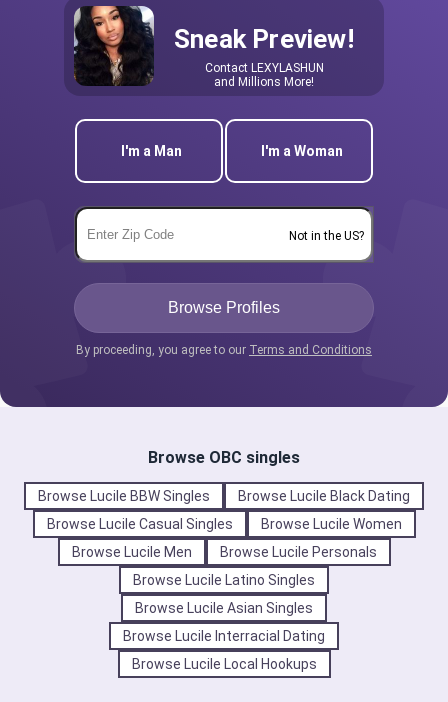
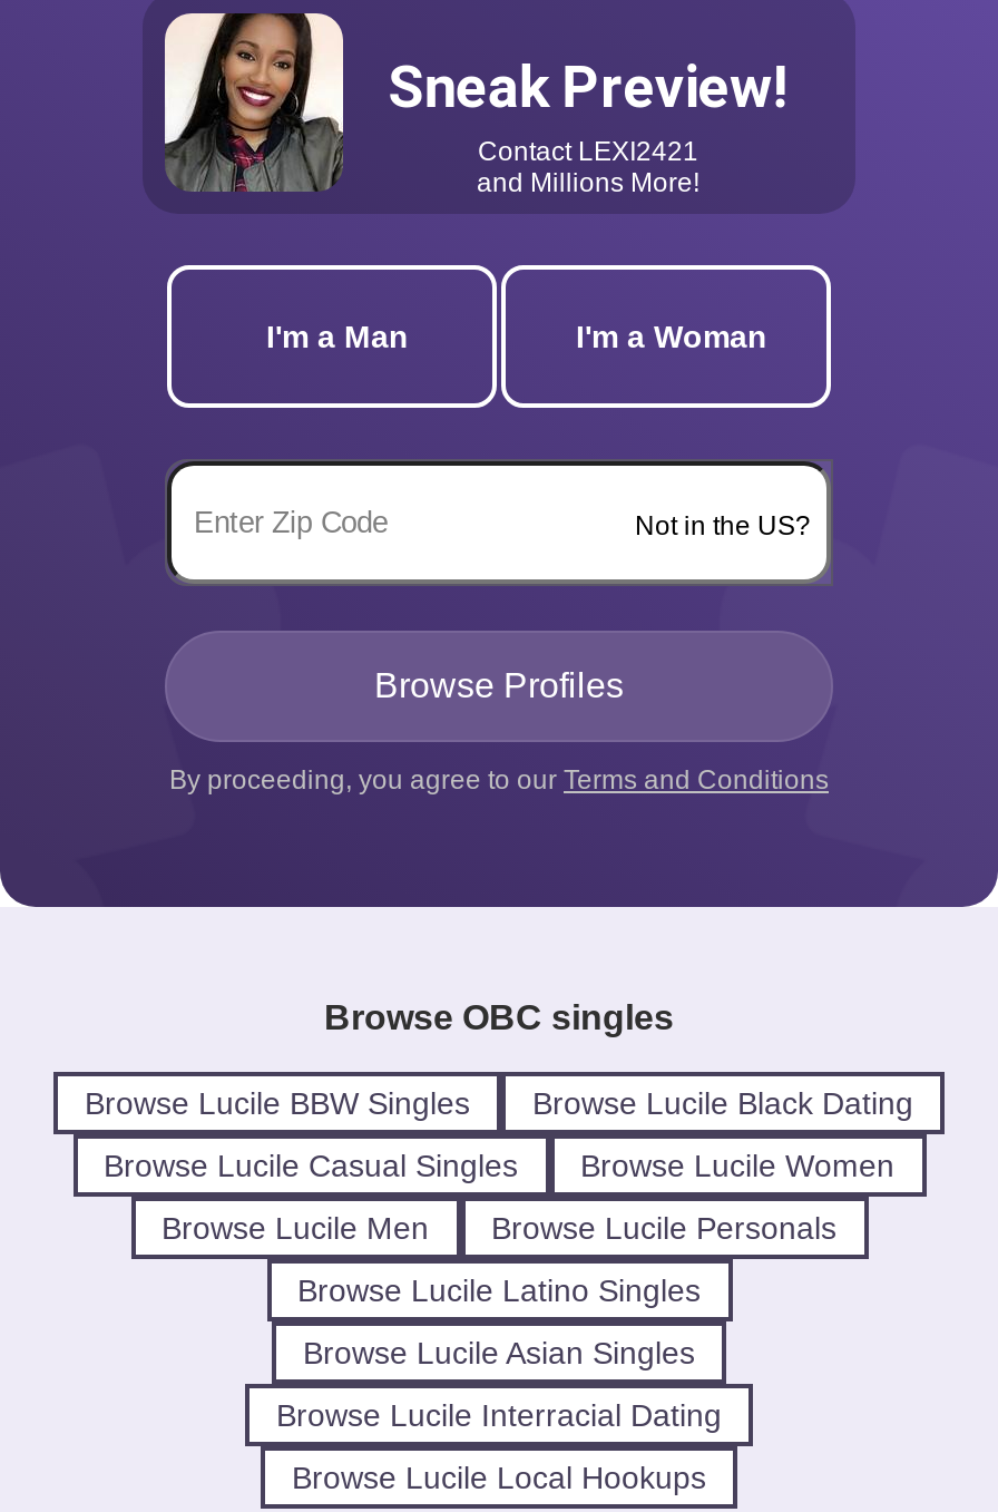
[73,5,155,86] [image] -> [163,11,345,192] [image]
[204,61,323,75] Contact LEXYLASHUN -> [478,135,698,167] Contact LEXI2421

